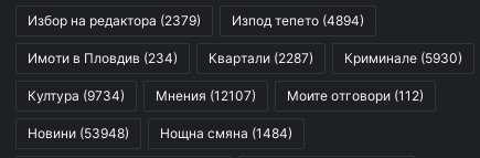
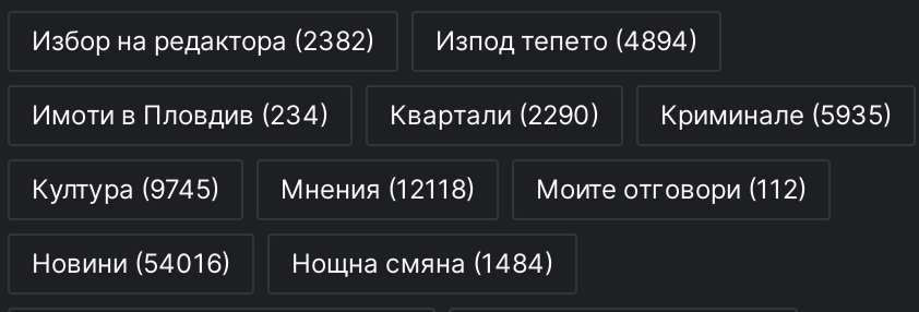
[28,12,201,29] Избор на редактора (2379) -> [32,24,374,57] Избор на редактора (2382)
[209,50,313,66] Квартали (2287) -> [390,98,599,131] Квартали (2290)
[344,50,462,66] Криминале (5930) -> [660,98,892,131] Криминале (5935)
[28,87,125,104] Култура (9734) -> [32,173,219,205] Култура (9745)
[156,87,256,104] Мнения (12107) -> [281,173,475,205] Мнения (12118)
[28,125,292,142] Новини (53948) Нощна смяна (1484) -> [32,247,553,279] Новини (54016) Нощна смяна (1484)

